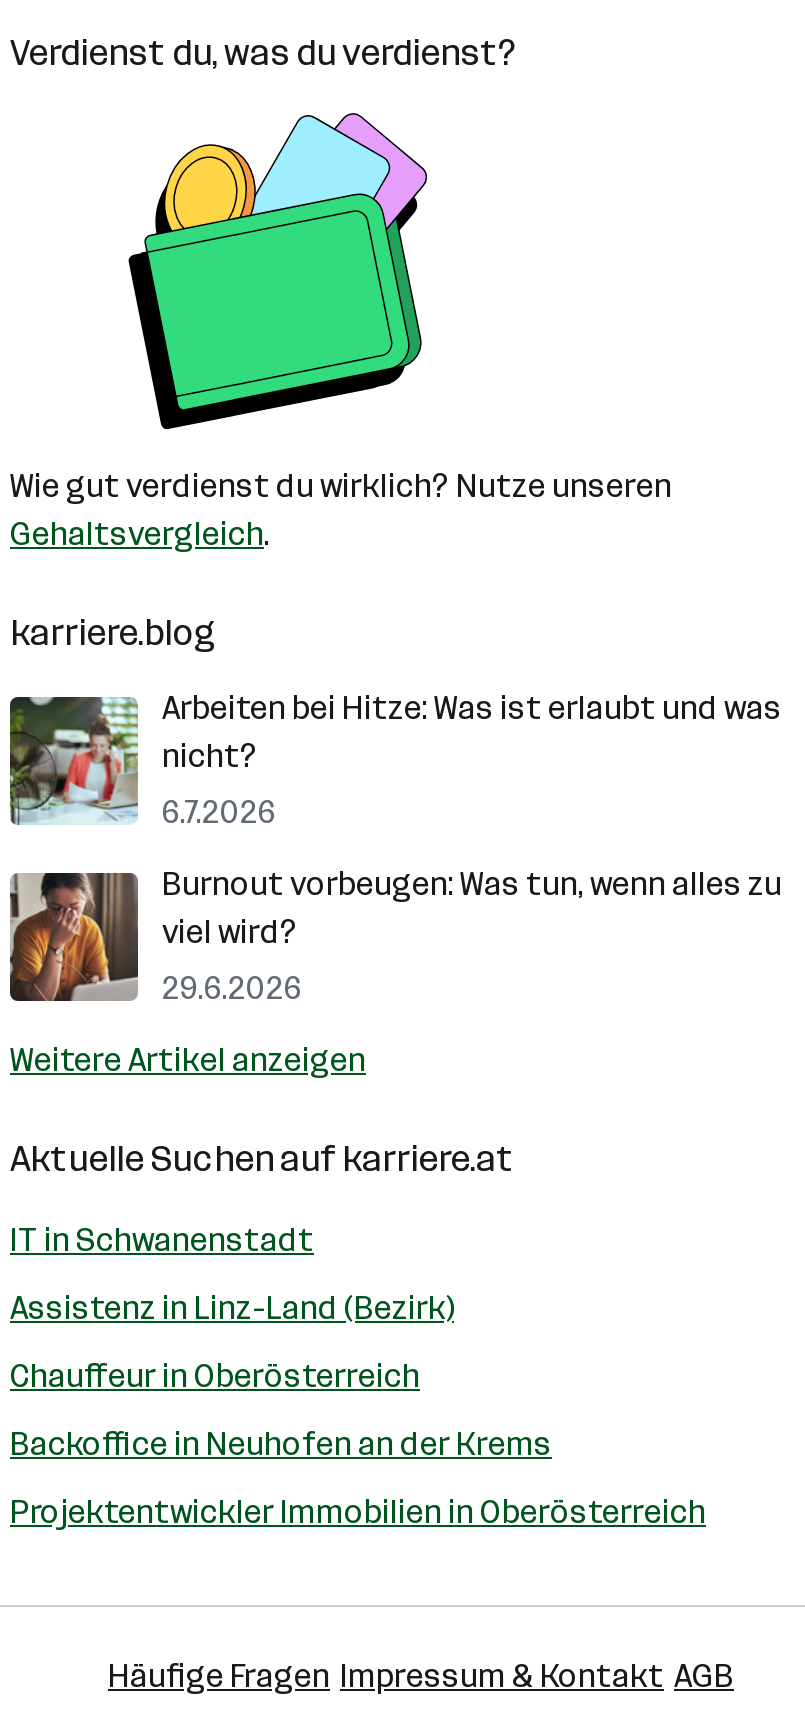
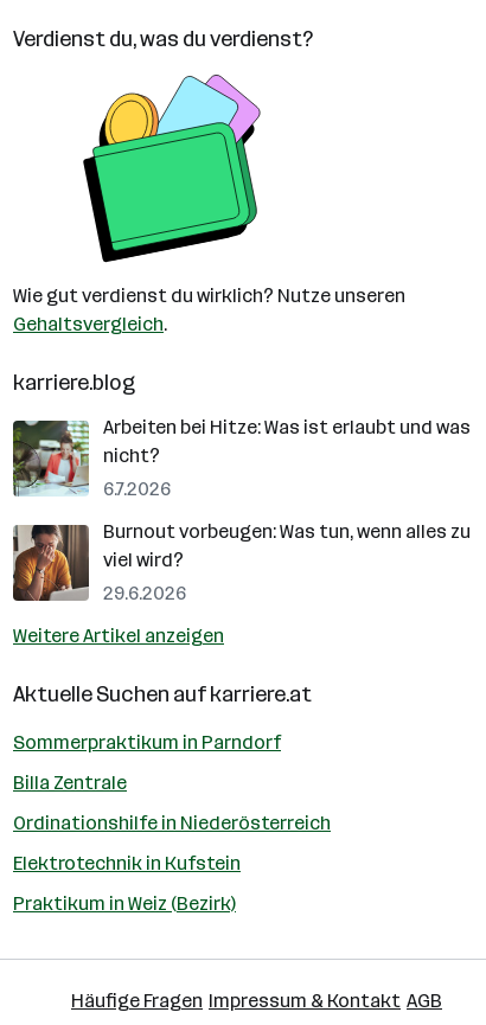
[10,1221,314,1259] IT in Schwanenstadt -> [13,731,281,754] Sommerpraktikum in Parndorf
[10,1289,454,1327] Assistenz in Linz-Land (Bezirk) -> [13,771,127,794] Billa Zentrale
[10,1357,420,1395] Chauffeur in Oberösterreich -> [13,812,331,834] Ordinationshilfe in Niederösterreich
[10,1425,552,1463] Backoffice in Neuhofen an der Krems -> [13,852,241,875] Elektrotechnik in Kufstein
[10,1493,706,1531] Projektentwickler Immobilien in Oberösterreich -> [13,892,236,915] Praktikum in Weiz (Bezirk)

